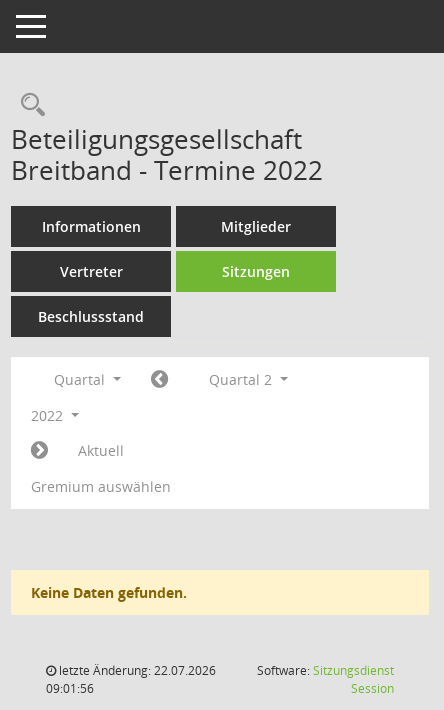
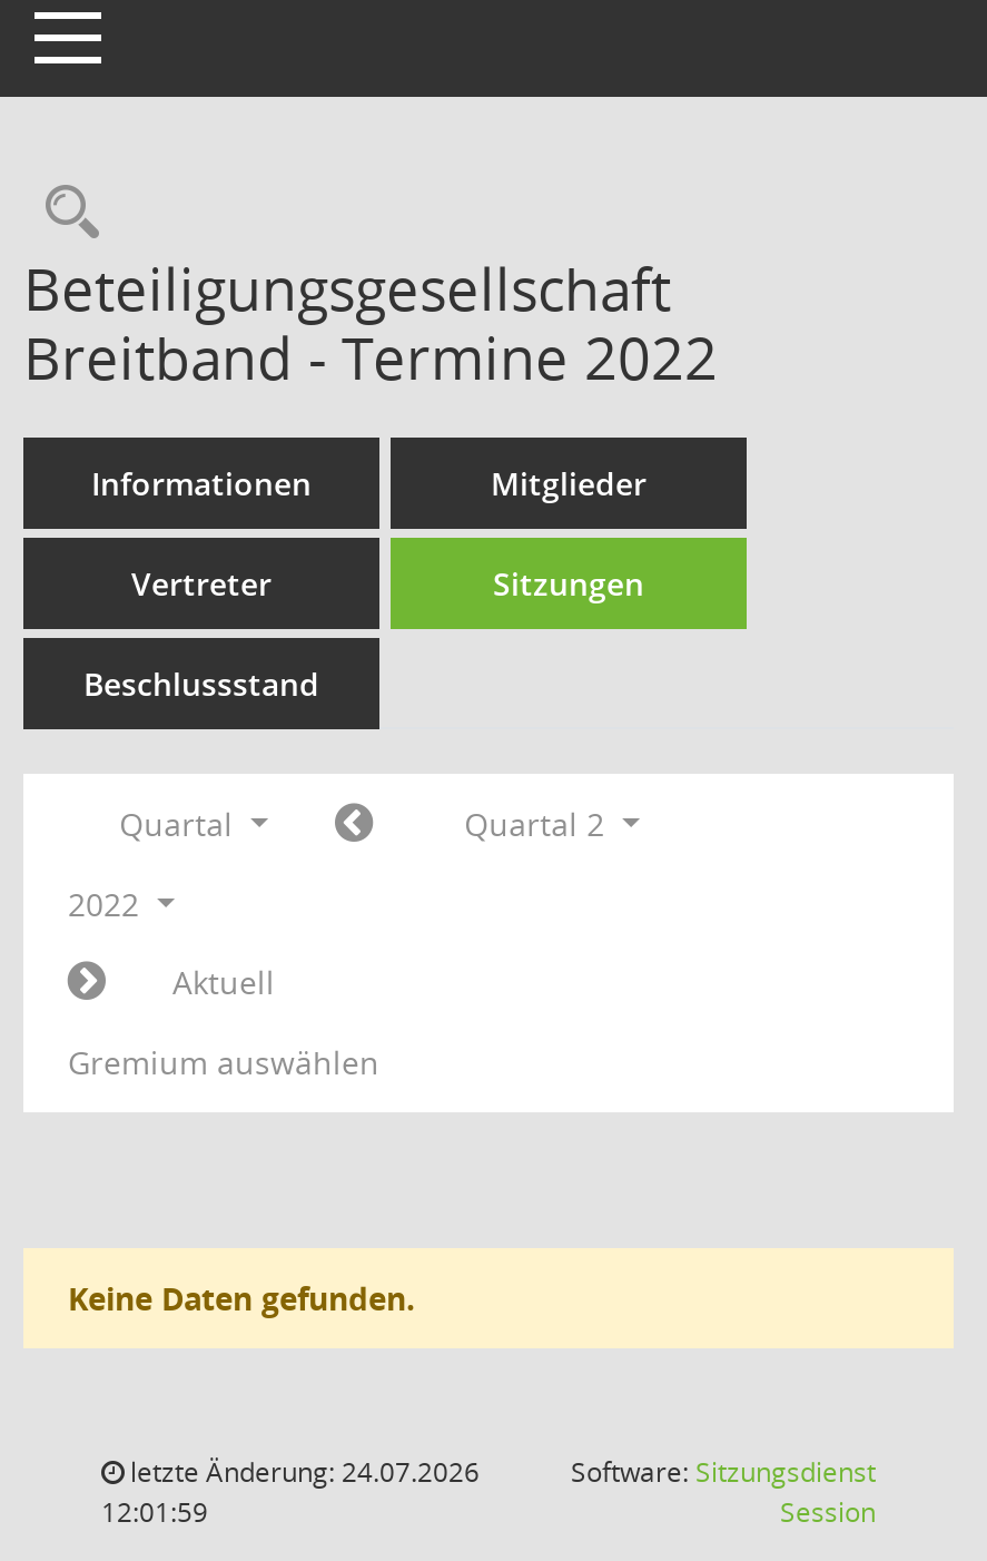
[56,662,216,679] letzte Änderung: 22.07.2026 -> [124,1453,480,1491] letzte Änderung: 24.07.2026
[46,680,94,697] 09:01:56 -> [101,1493,208,1531] 12:01:59

